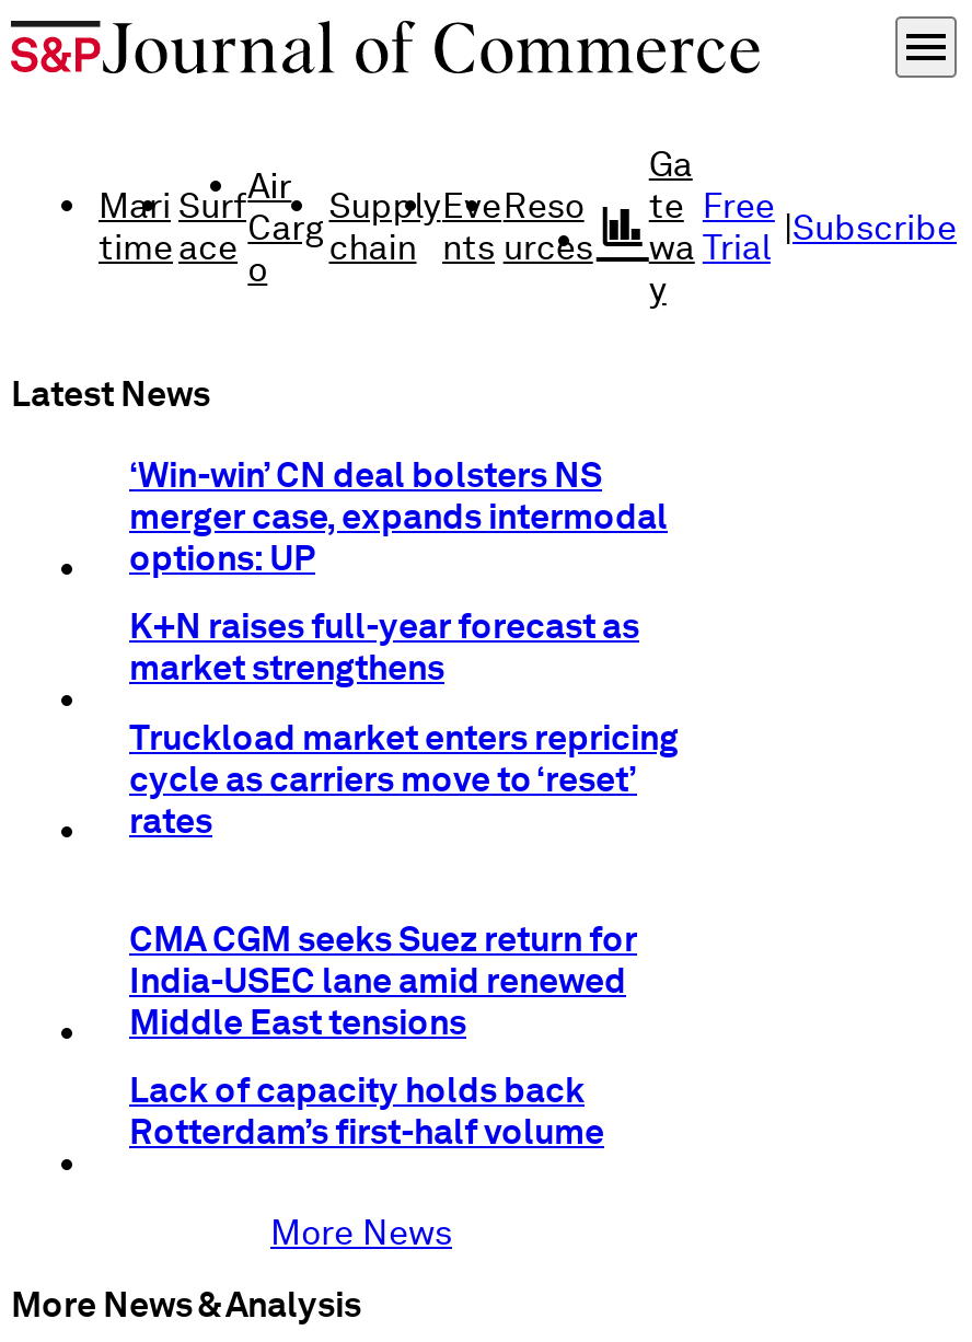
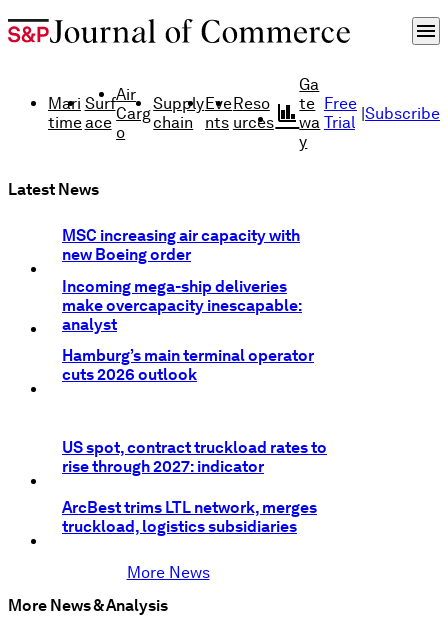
[129,454,668,579] ‘Win-win’ CN deal bolsters NS | merger case, expands intermodal | options: UP -> [62,226,300,264] MSC increasing air capacity with | new Boeing order
[129,606,639,689] K+N raises full-year forecast as | market strengthens -> [62,277,302,334] Incoming mega-ship deliveries | make overcapacity inescapable: | analyst
[129,717,679,841] Truckload market enters repricing | cycle as carriers move to ‘reset’ | rates -> [62,346,314,384] Hamburg’s main terminal operator | cuts 2026 outlook
[129,918,637,1043] CMA CGM seeks Suez return for | India-USEC lane amid renewed | Middle East tensions -> [62,438,327,476] US spot, contract truckload rates to | rise through 2027: indicator
[129,1070,604,1153] Lack of capacity holds back | Rotterdam’s first-half volume -> [62,498,317,536] ArcBest trims LTL network, merges | truckload, logistics subsidiaries

